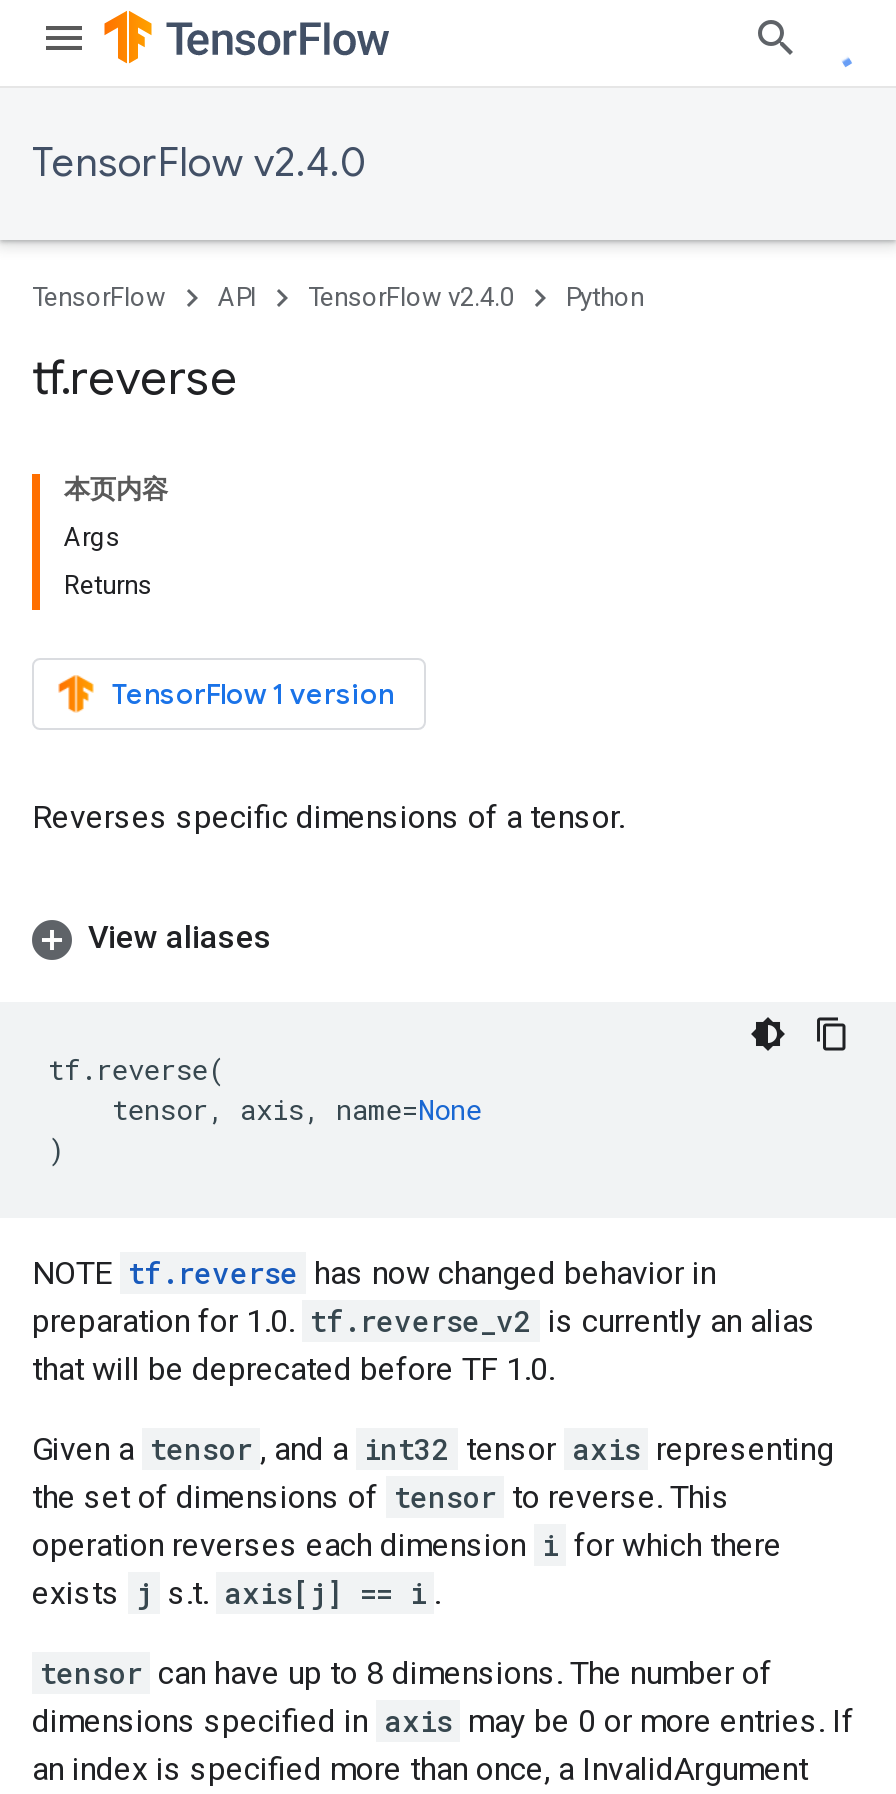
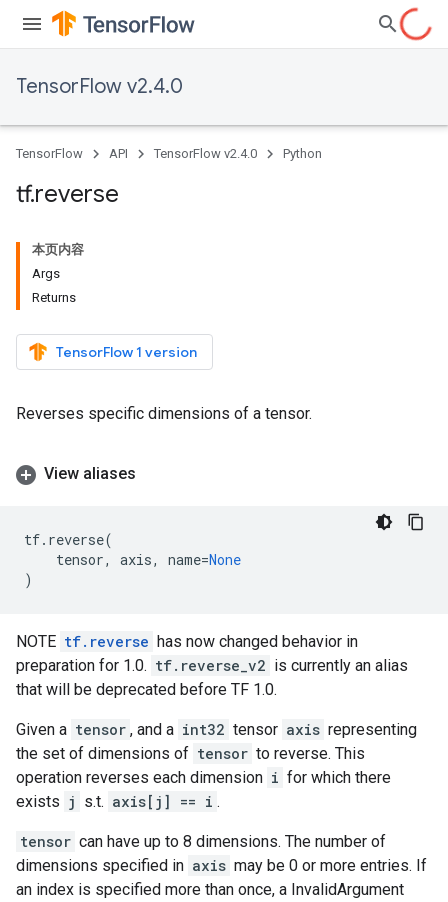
none -> [398,6,433,42] [image]

